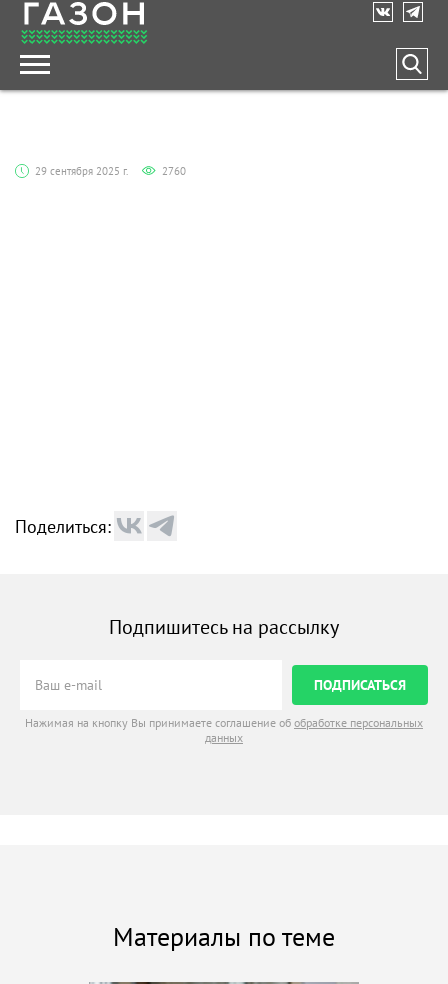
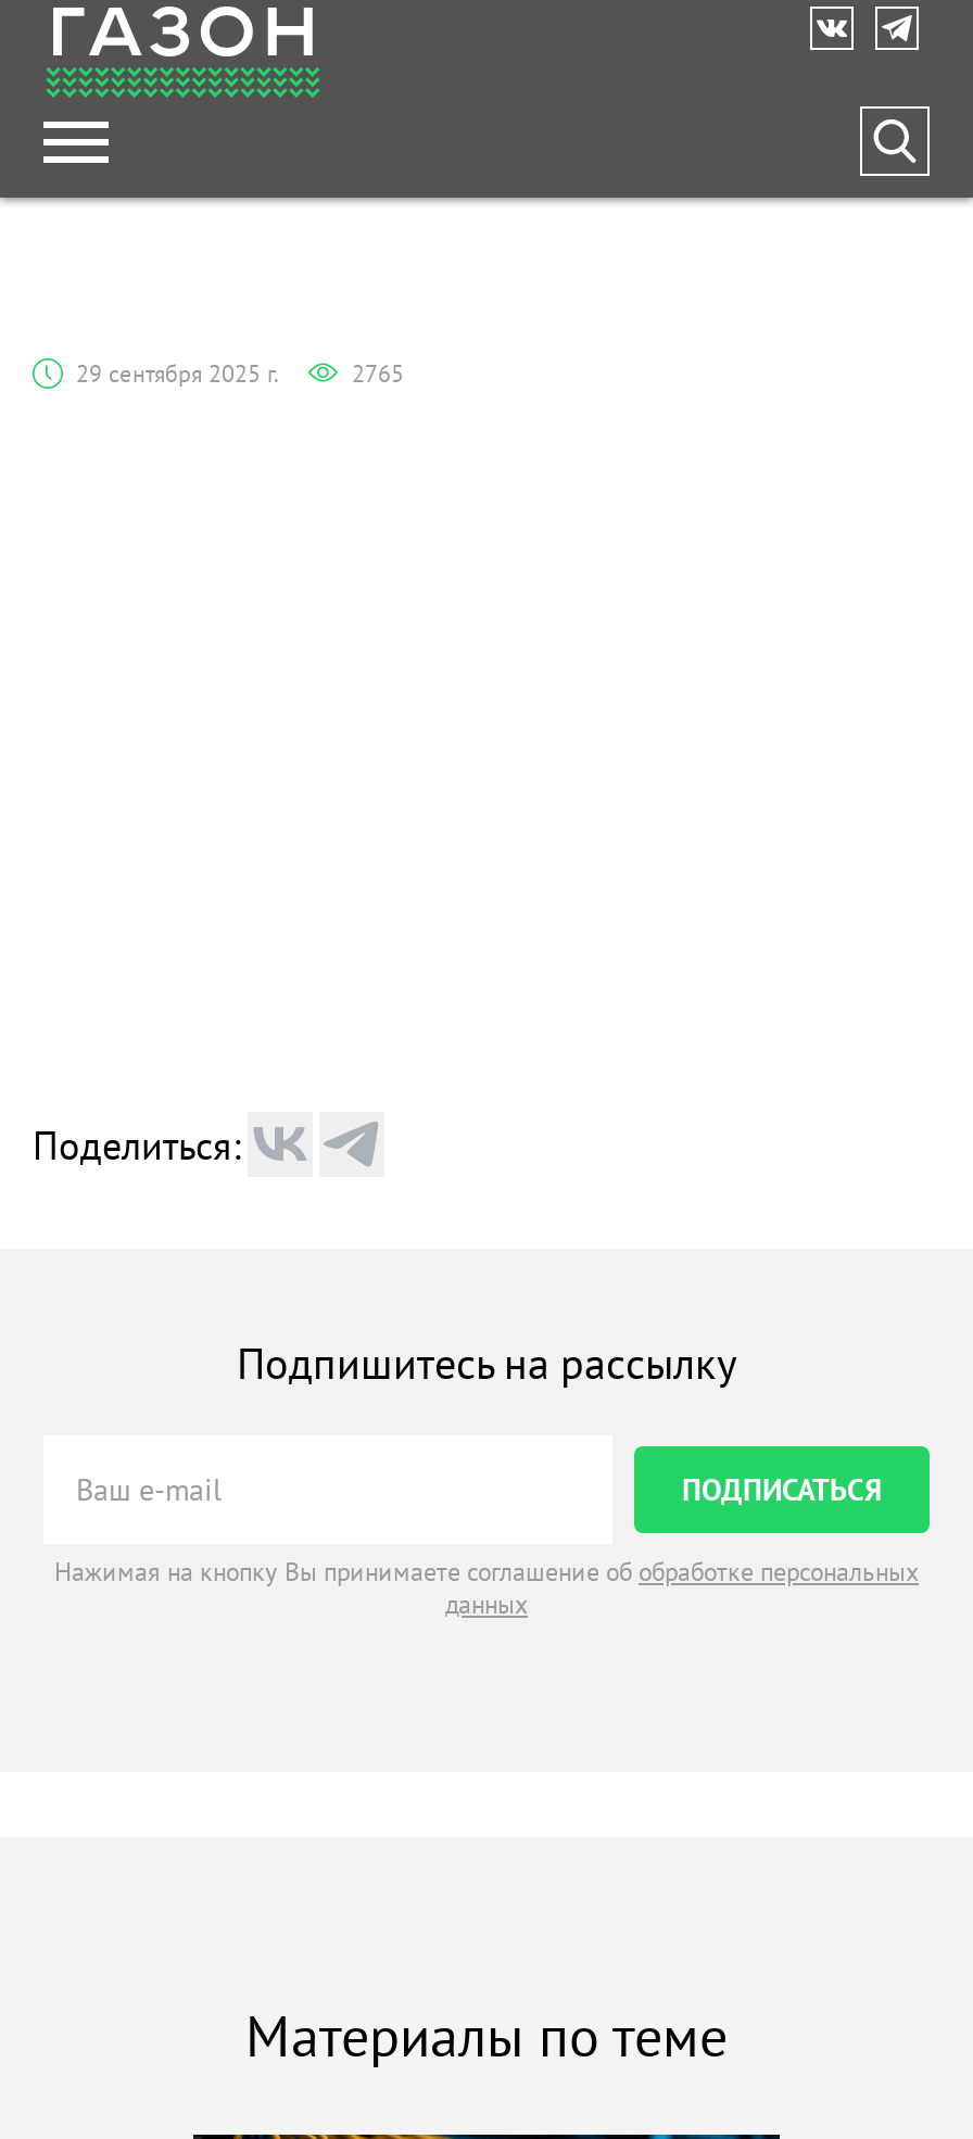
[162,164,186,178] 2760 -> [352,358,404,389] 2765

